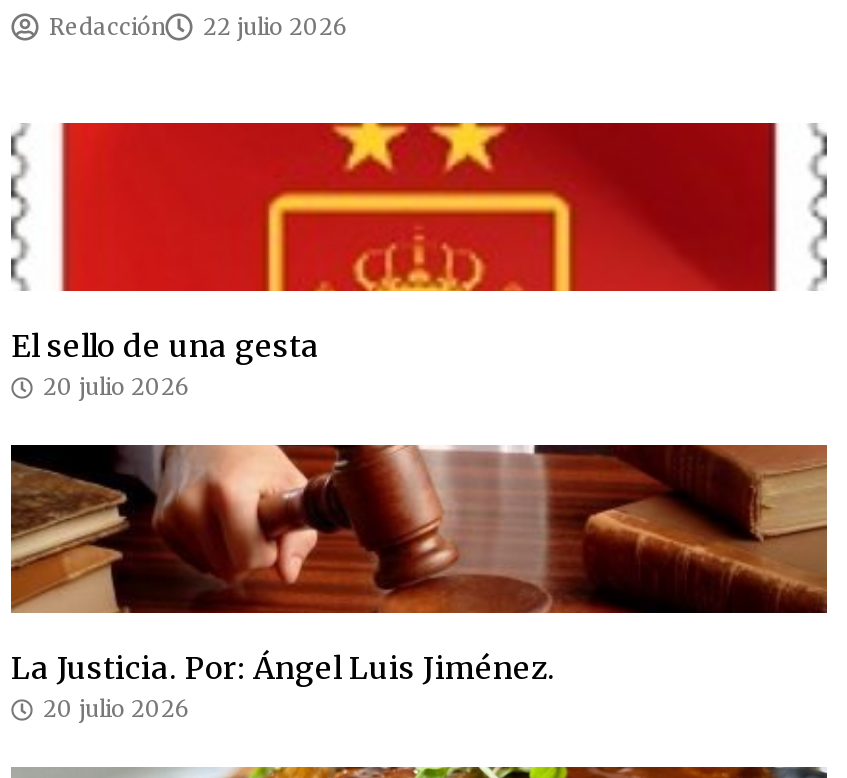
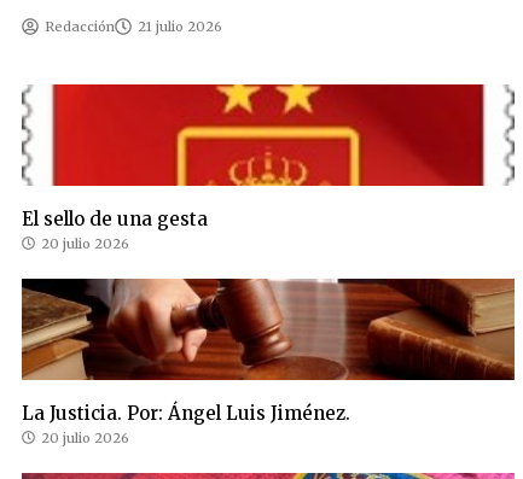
[49,13,347,41] Redacción 22 julio 2026 -> [45,17,222,34] Redacción 21 julio 2026

